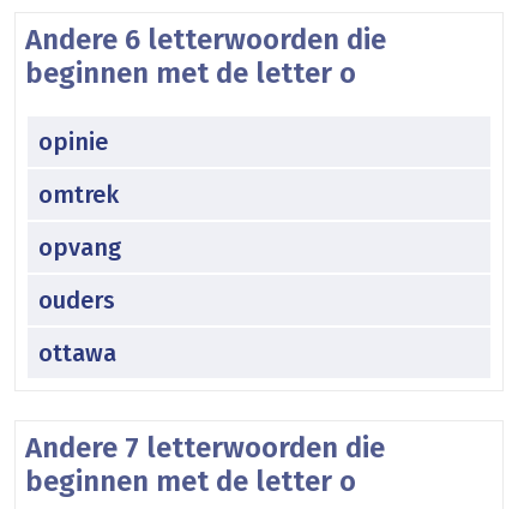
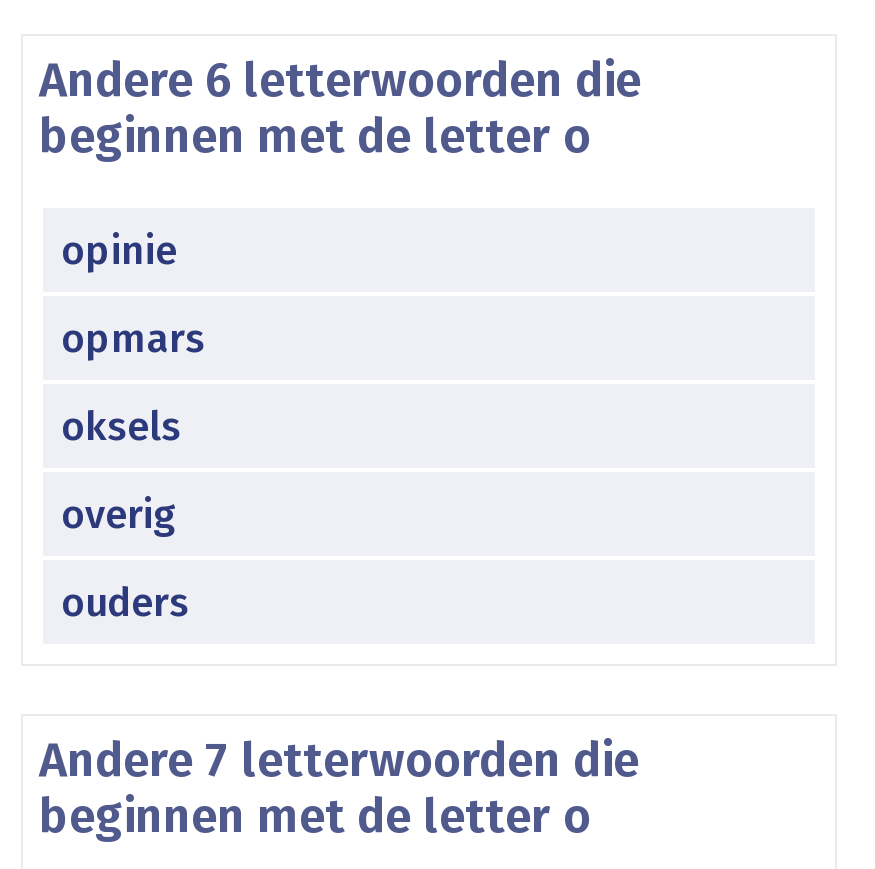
[38,180,121,261] omtrek | opvang -> [61,314,205,538] opmars | oksels | overig
moved [38,285,115,314] -> [61,578,189,626]: ouders
[38,338,116,367] ottawa -> none

